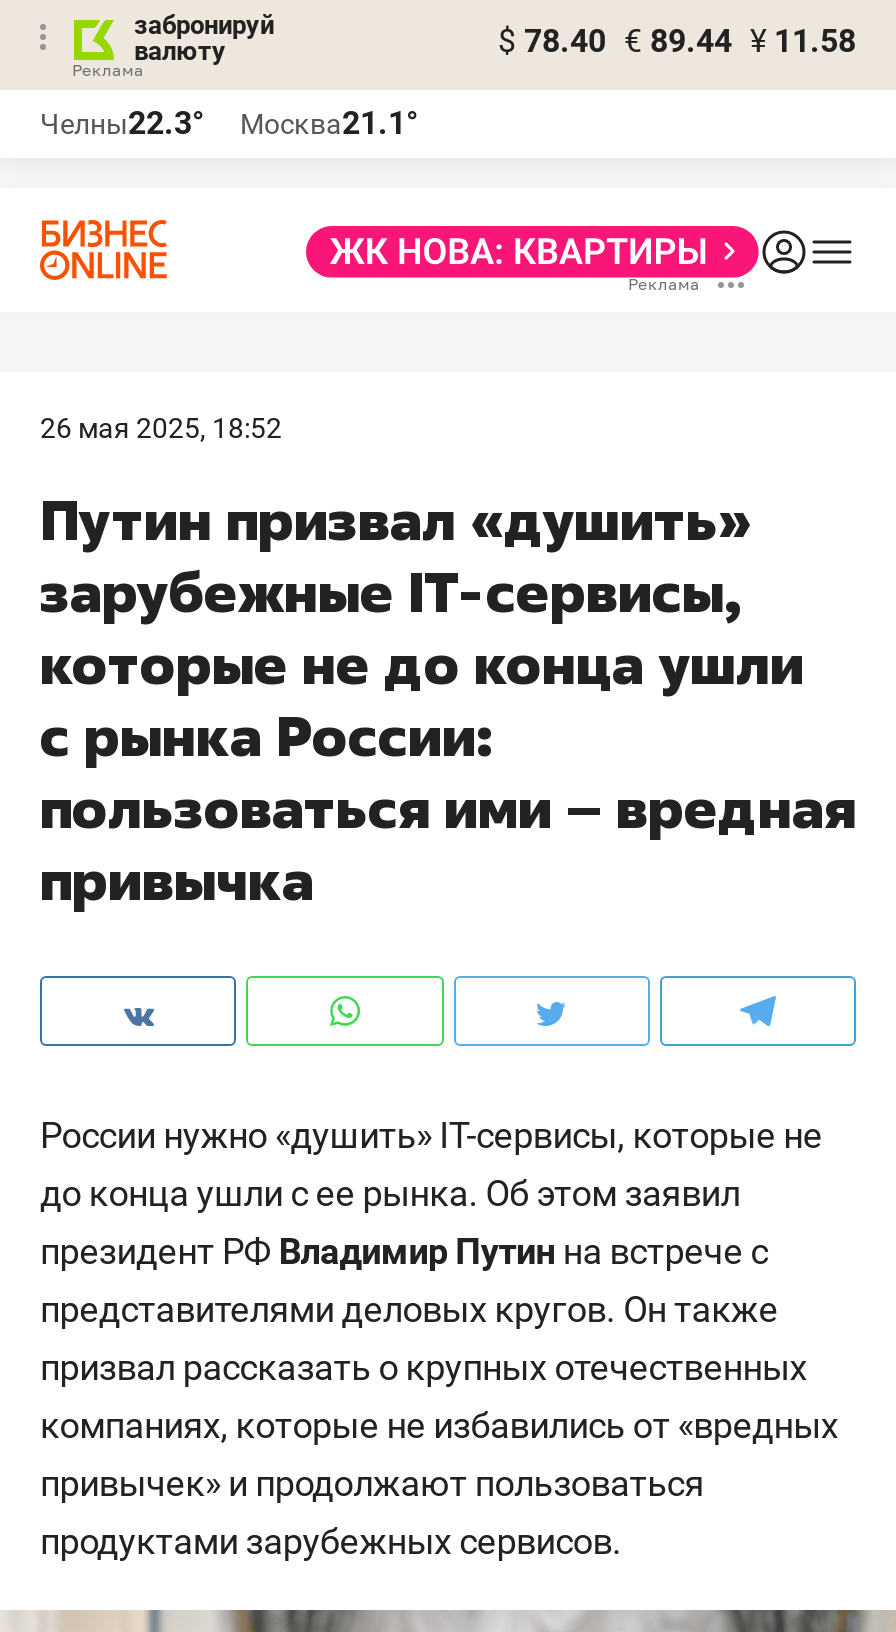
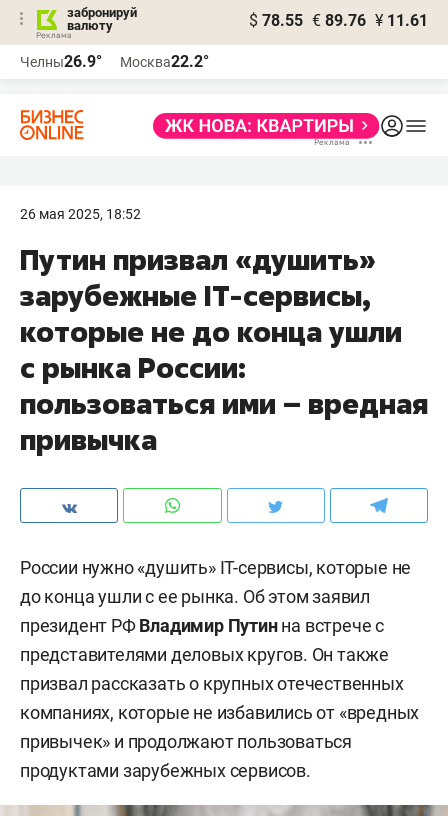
[498,22,856,60] $ 78.40 € 89.44 ¥ 11.58 -> [249,11,428,30] $ 78.55 € 89.76 ¥ 11.61
[40,104,204,142] Челны22.3° -> [20,52,102,71] Челны26.9°
[240,104,418,142] Москва21.1° -> [120,52,209,71] Москва22.2°

